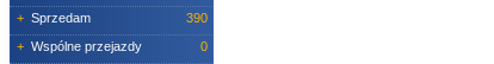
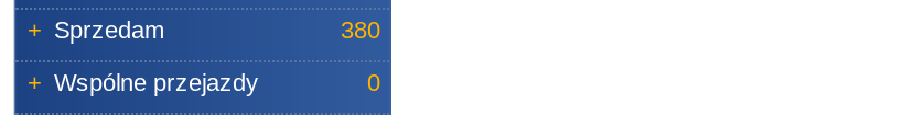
[186,11,208,25] 390 -> [341,16,380,43] 380

